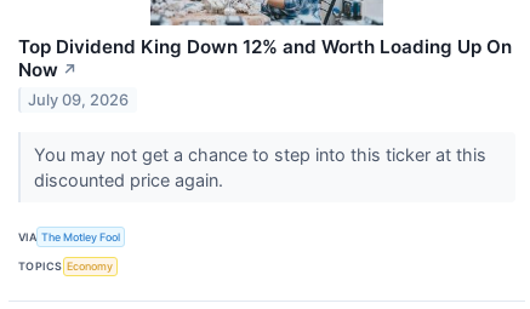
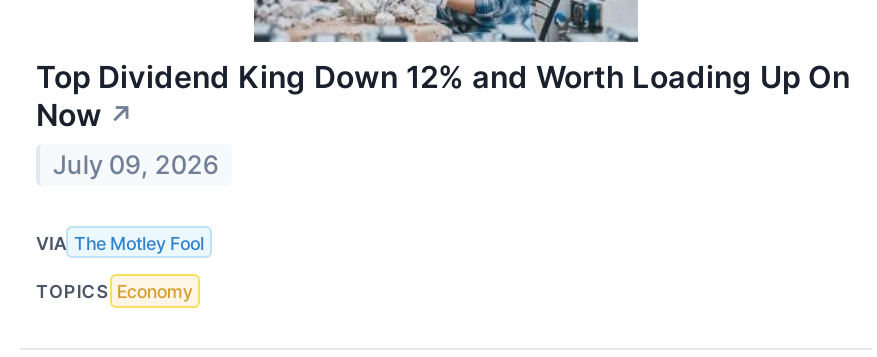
[34,145,486,191] You may not get a chance to step into this ticker at this | discounted price again. -> none

